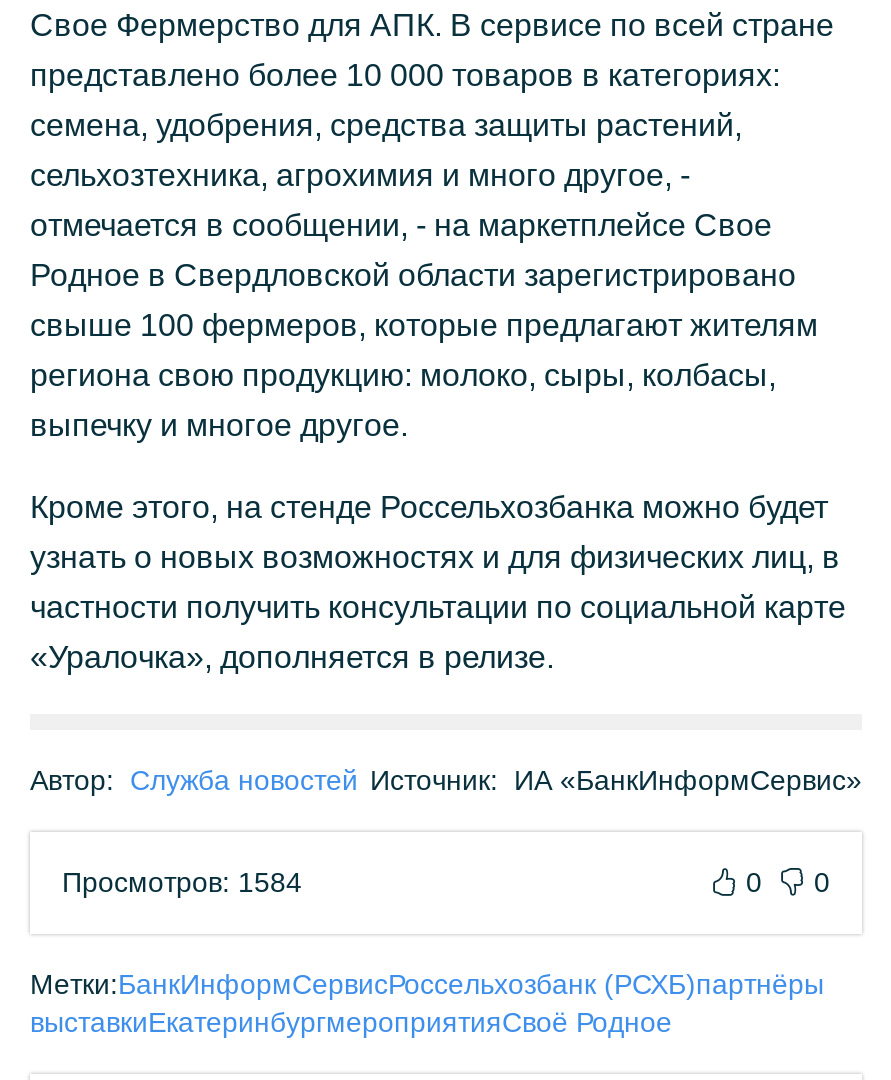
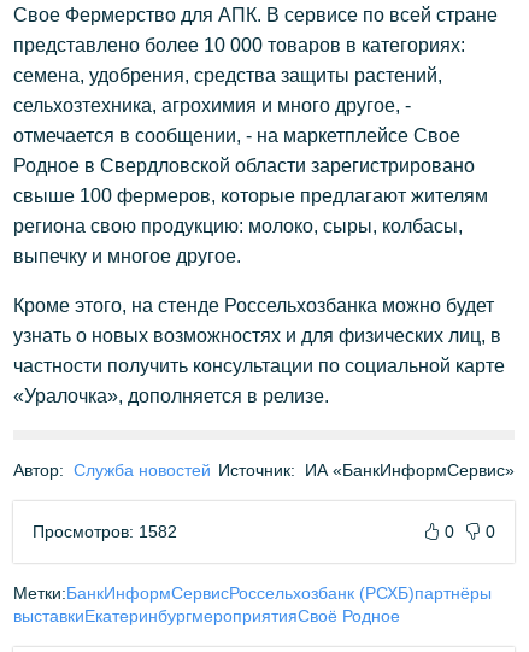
[62,866,302,898] Просмотров: 1584 -> [33,522,177,541] Просмотров: 1582

